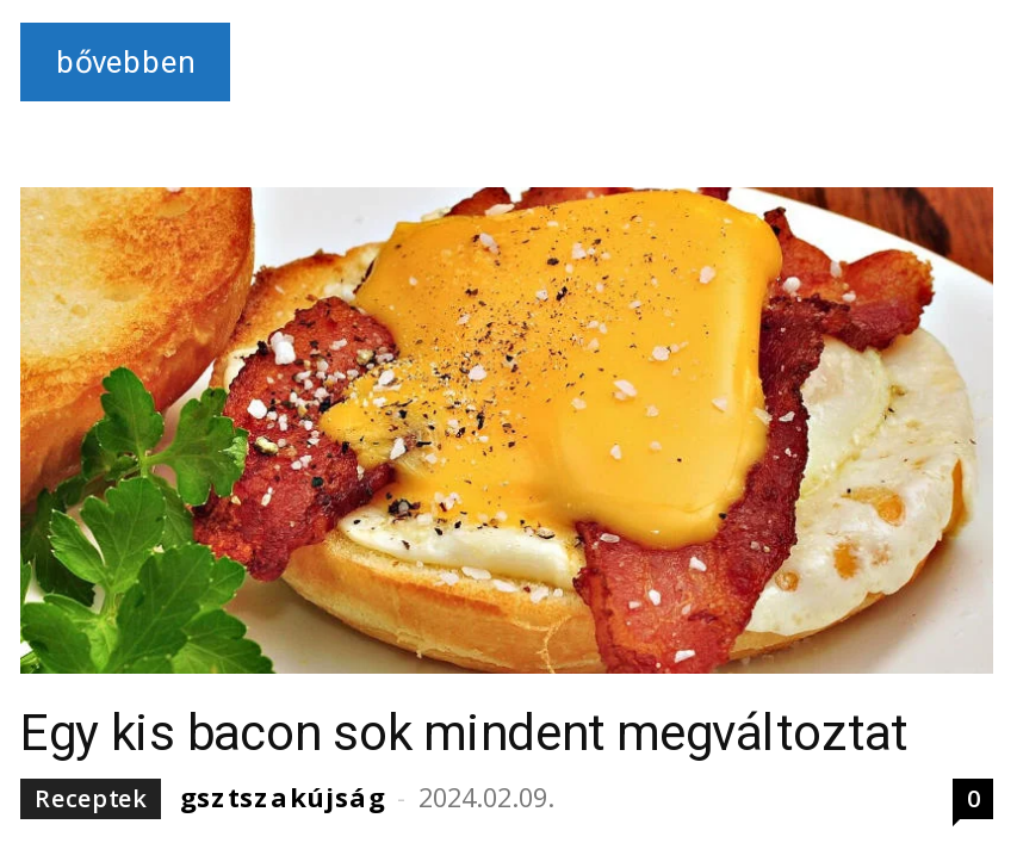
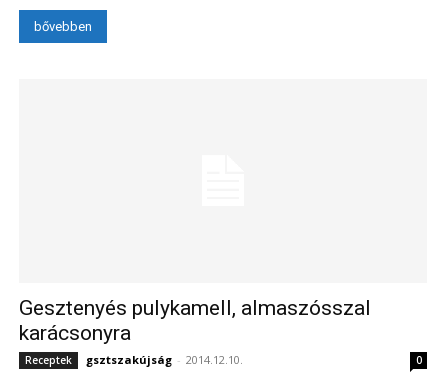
[18,185,996,671] [image] -> none
[20,706,907,763] Egy kis bacon sok mindent megváltoztat -> [19,296,371,345] Gesztenyés pulykamell, almaszósszal | karácsonyra
[180,780,554,815] gsztszakújság - 2024.02.09. -> [86,352,243,367] gsztszakújság - 2014.12.10.

